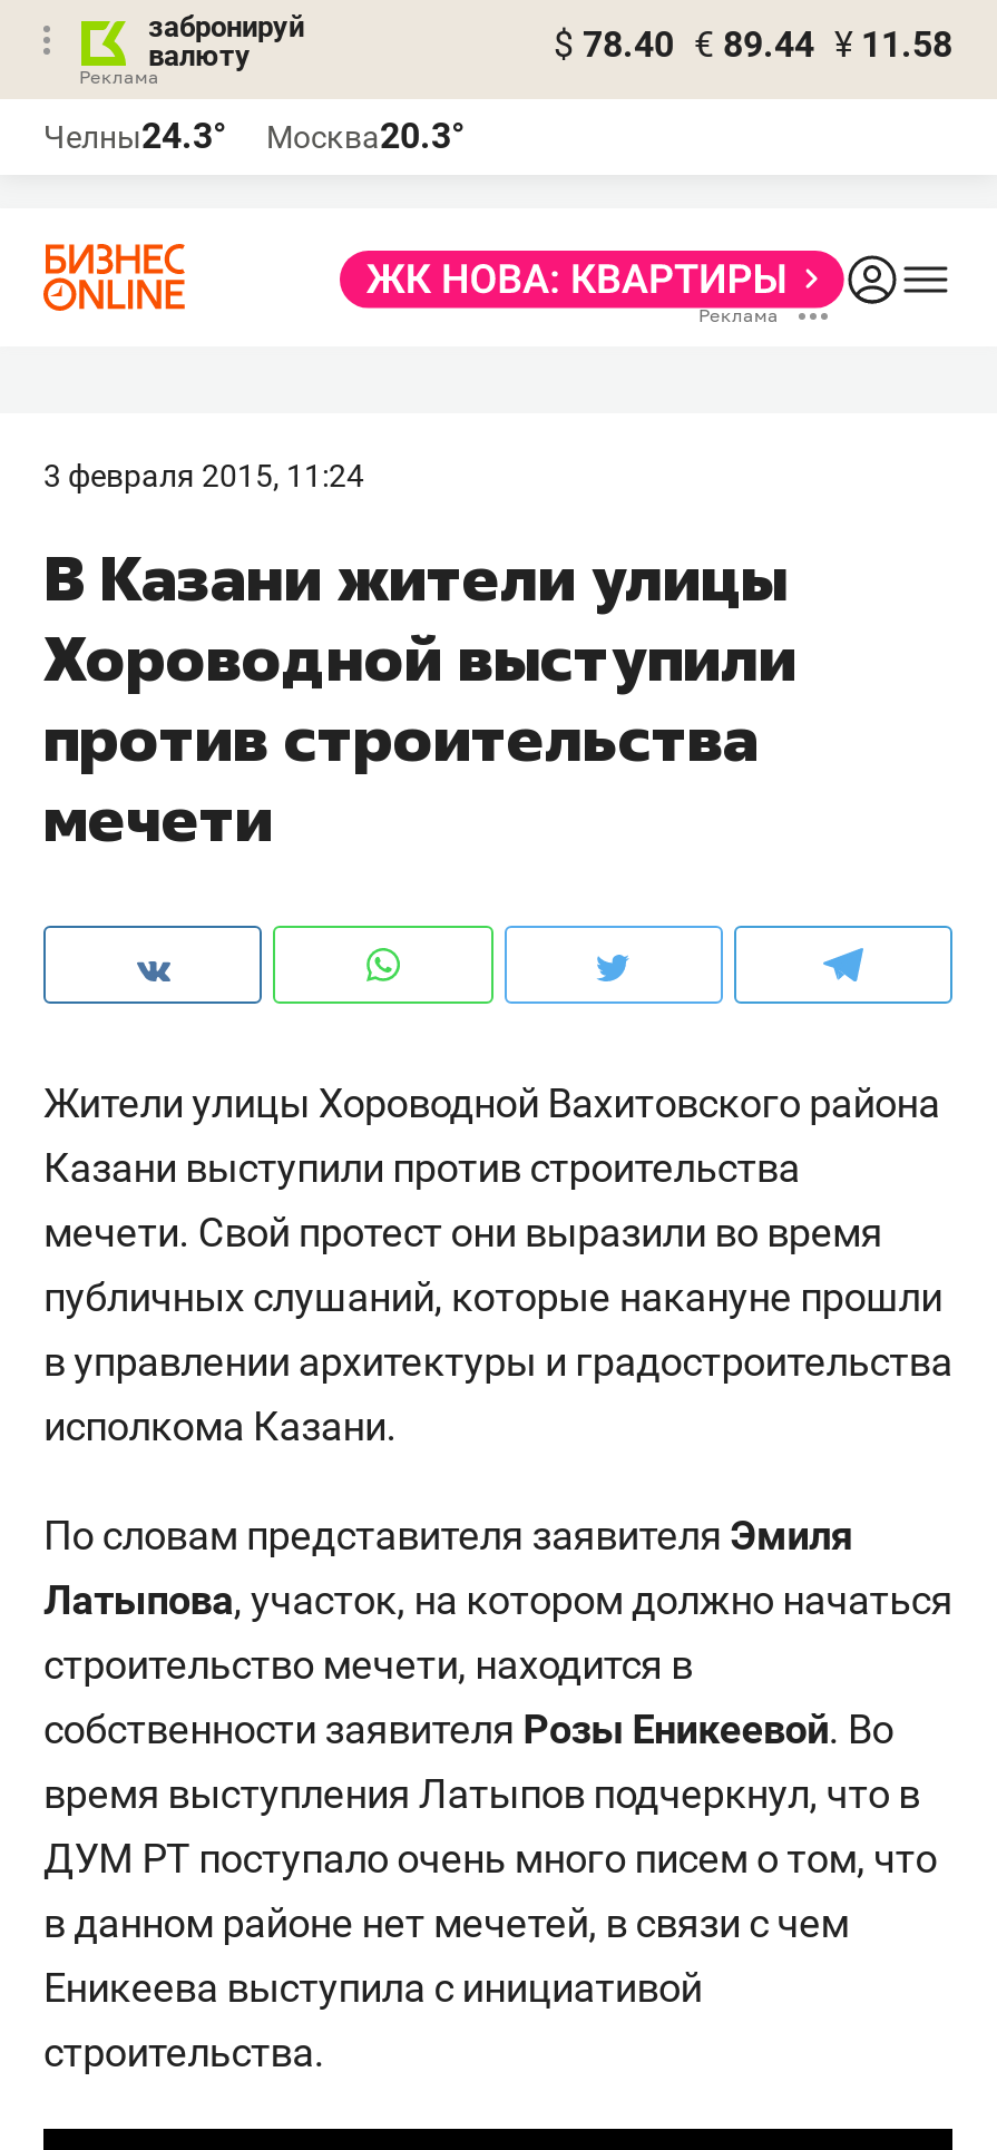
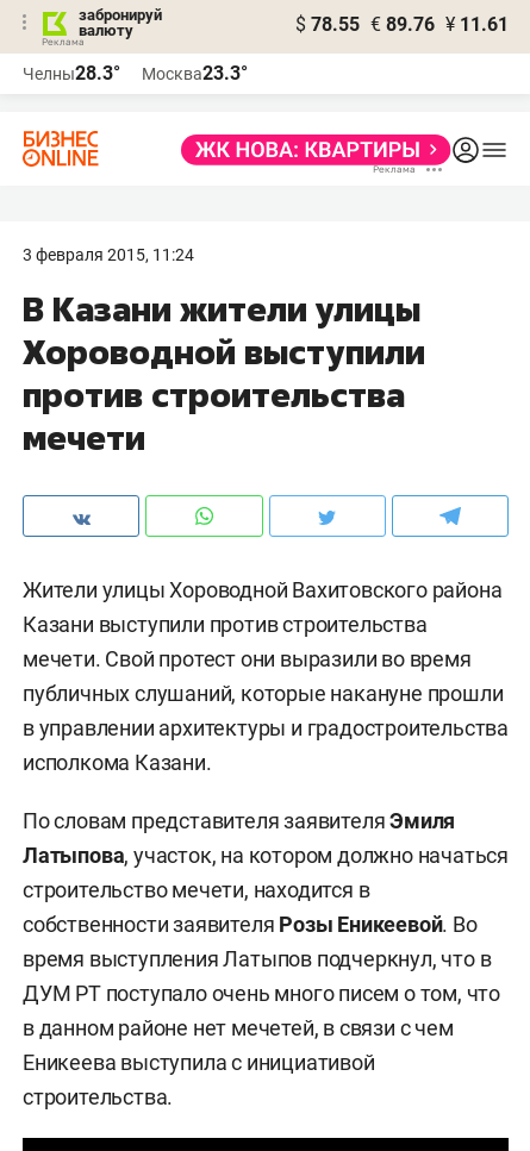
[554,23,952,66] $ 78.40 € 89.44 ¥ 11.58 -> [295,13,509,36] $ 78.55 € 89.76 ¥ 11.61
[43,115,226,157] Челны24.3° -> [23,62,120,85] Челны28.3°
[266,115,465,157] Москва20.3° -> [142,62,248,85] Москва23.3°

